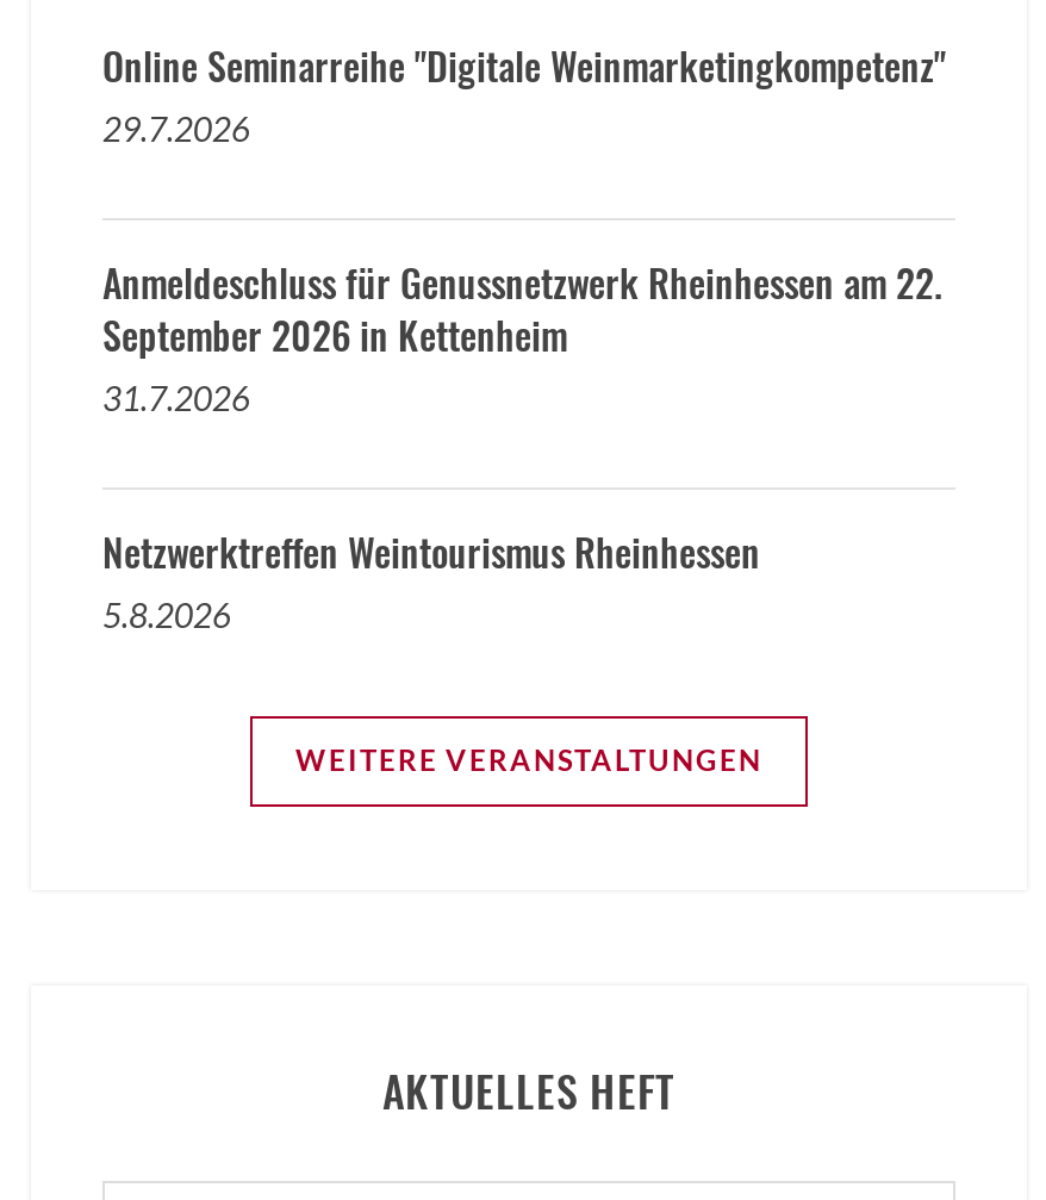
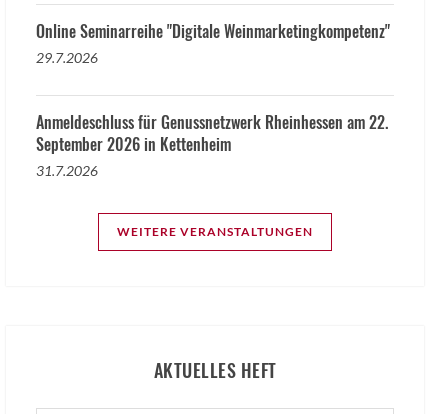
[102,522,760,634] Netzwerktreffen Weintourismus Rheinhessen | 5.8.2026 -> none

